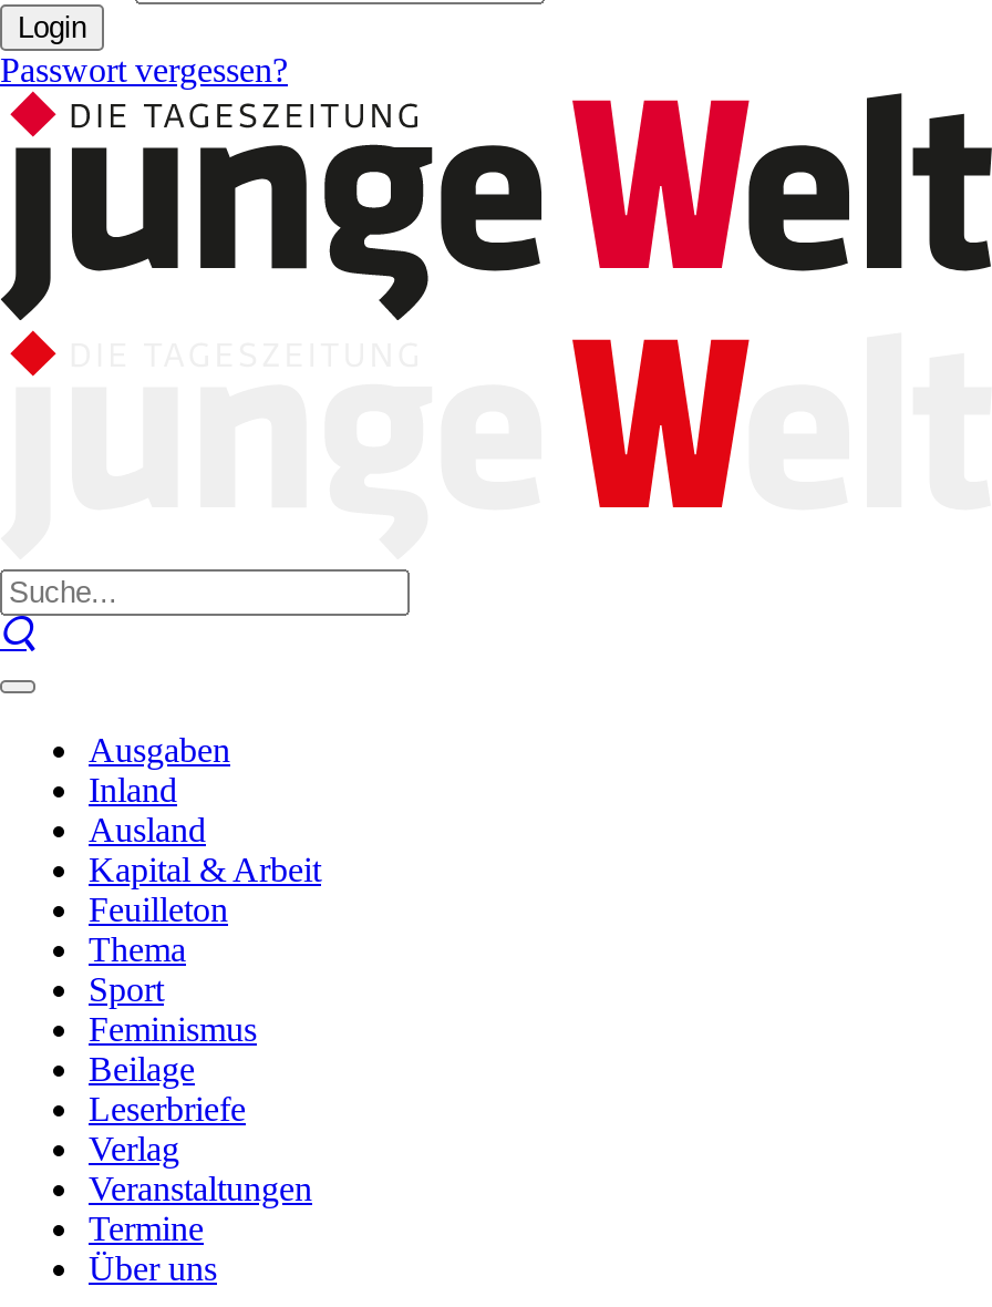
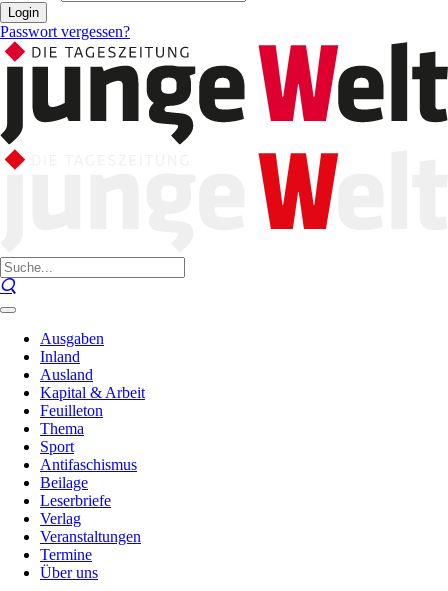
[89,1010,257,1048] Feminismus -> [40,456,137,473] Antifaschismus

